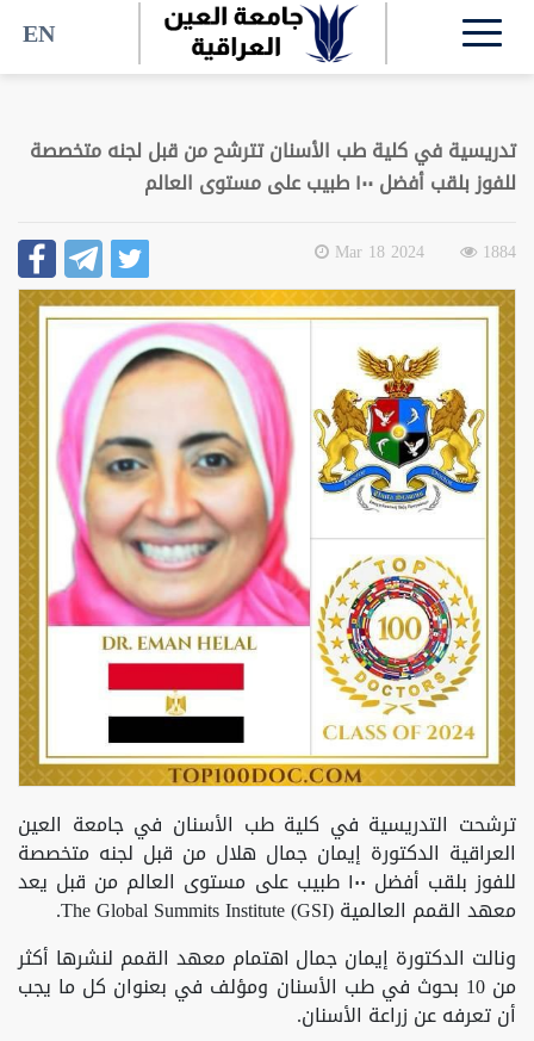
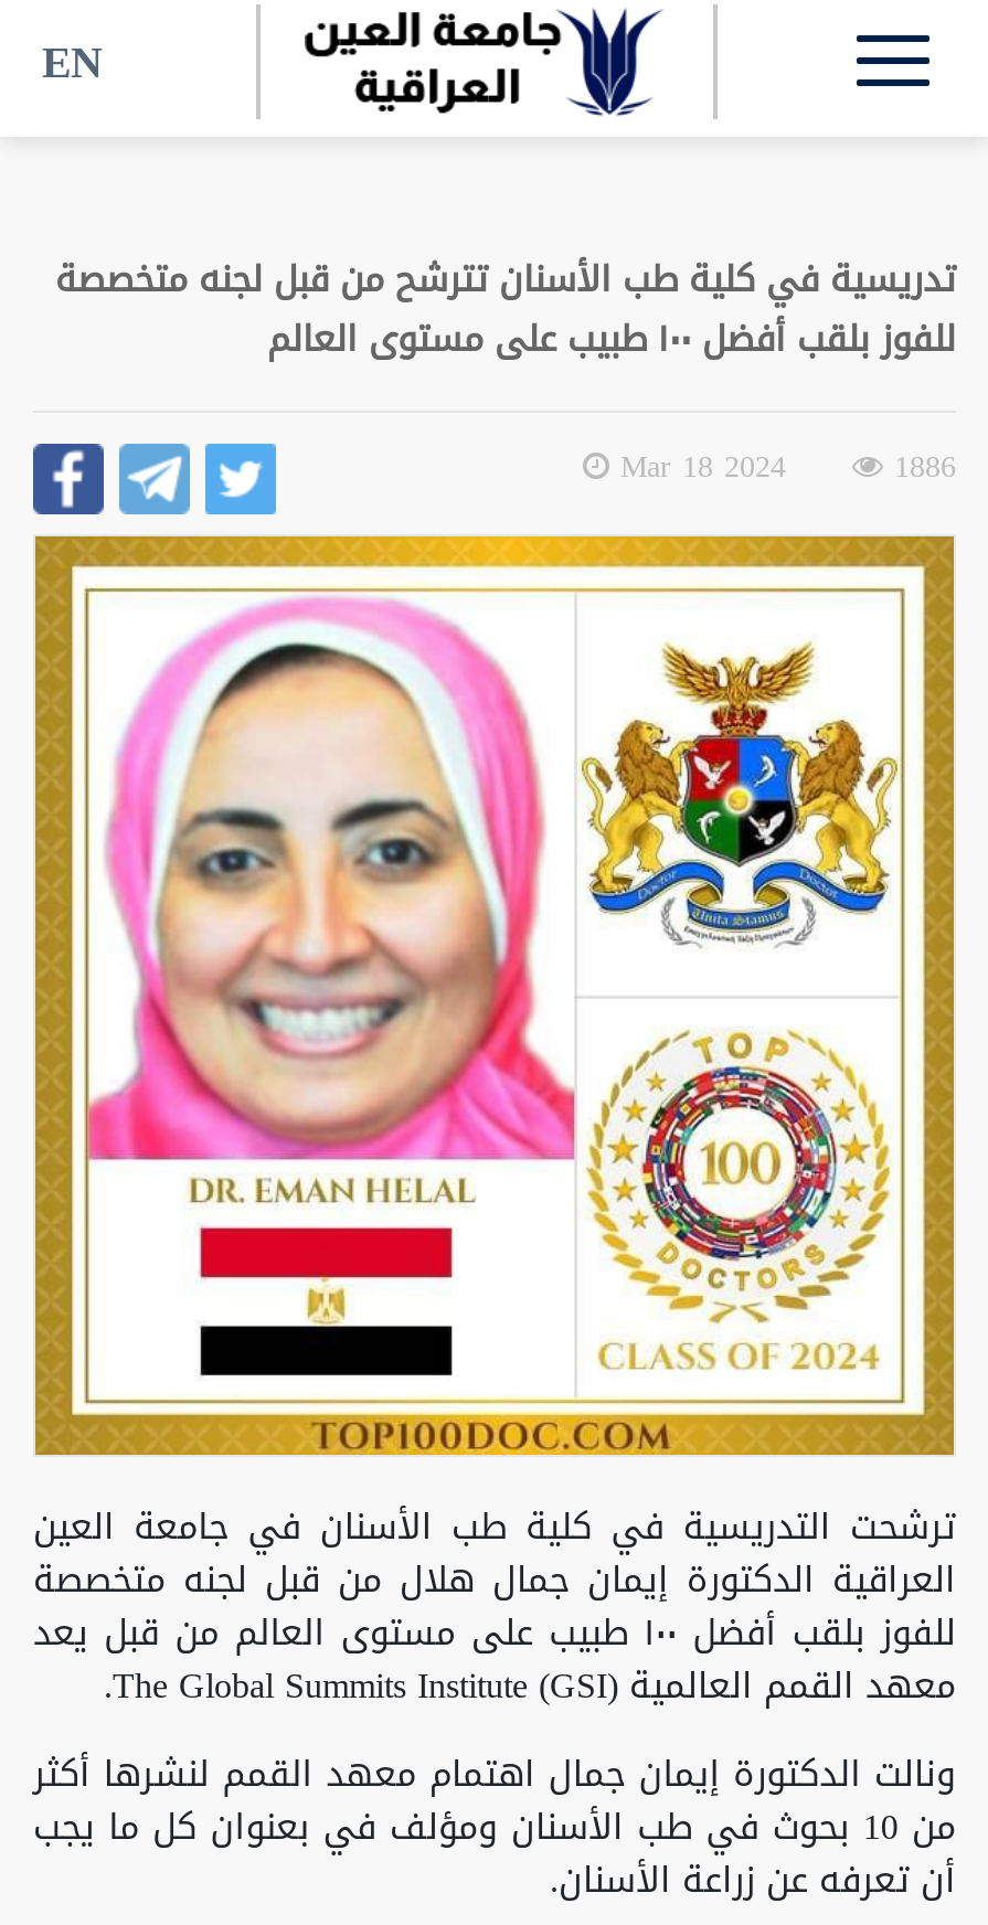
[483,236,516,268] 1884 -> [894,436,956,496] 1886

